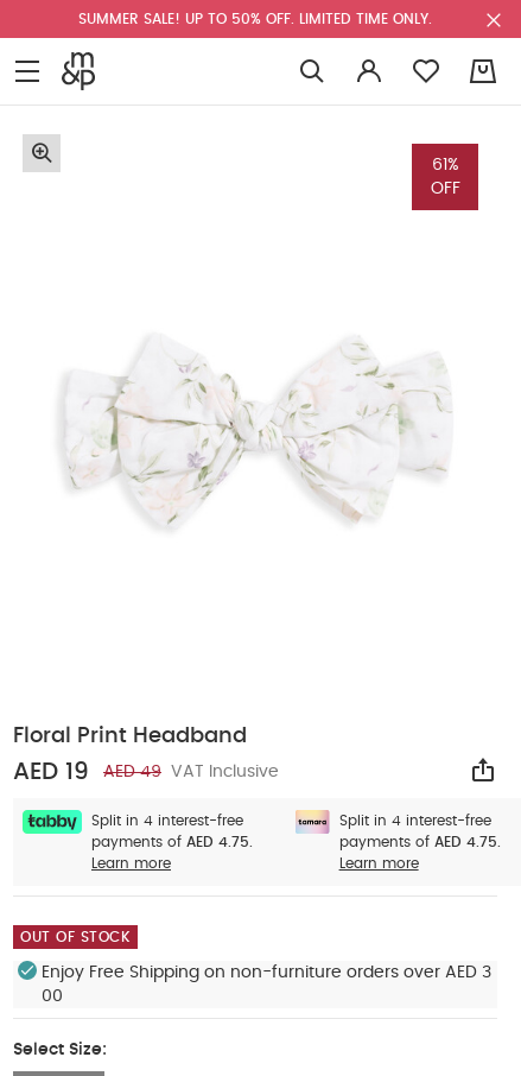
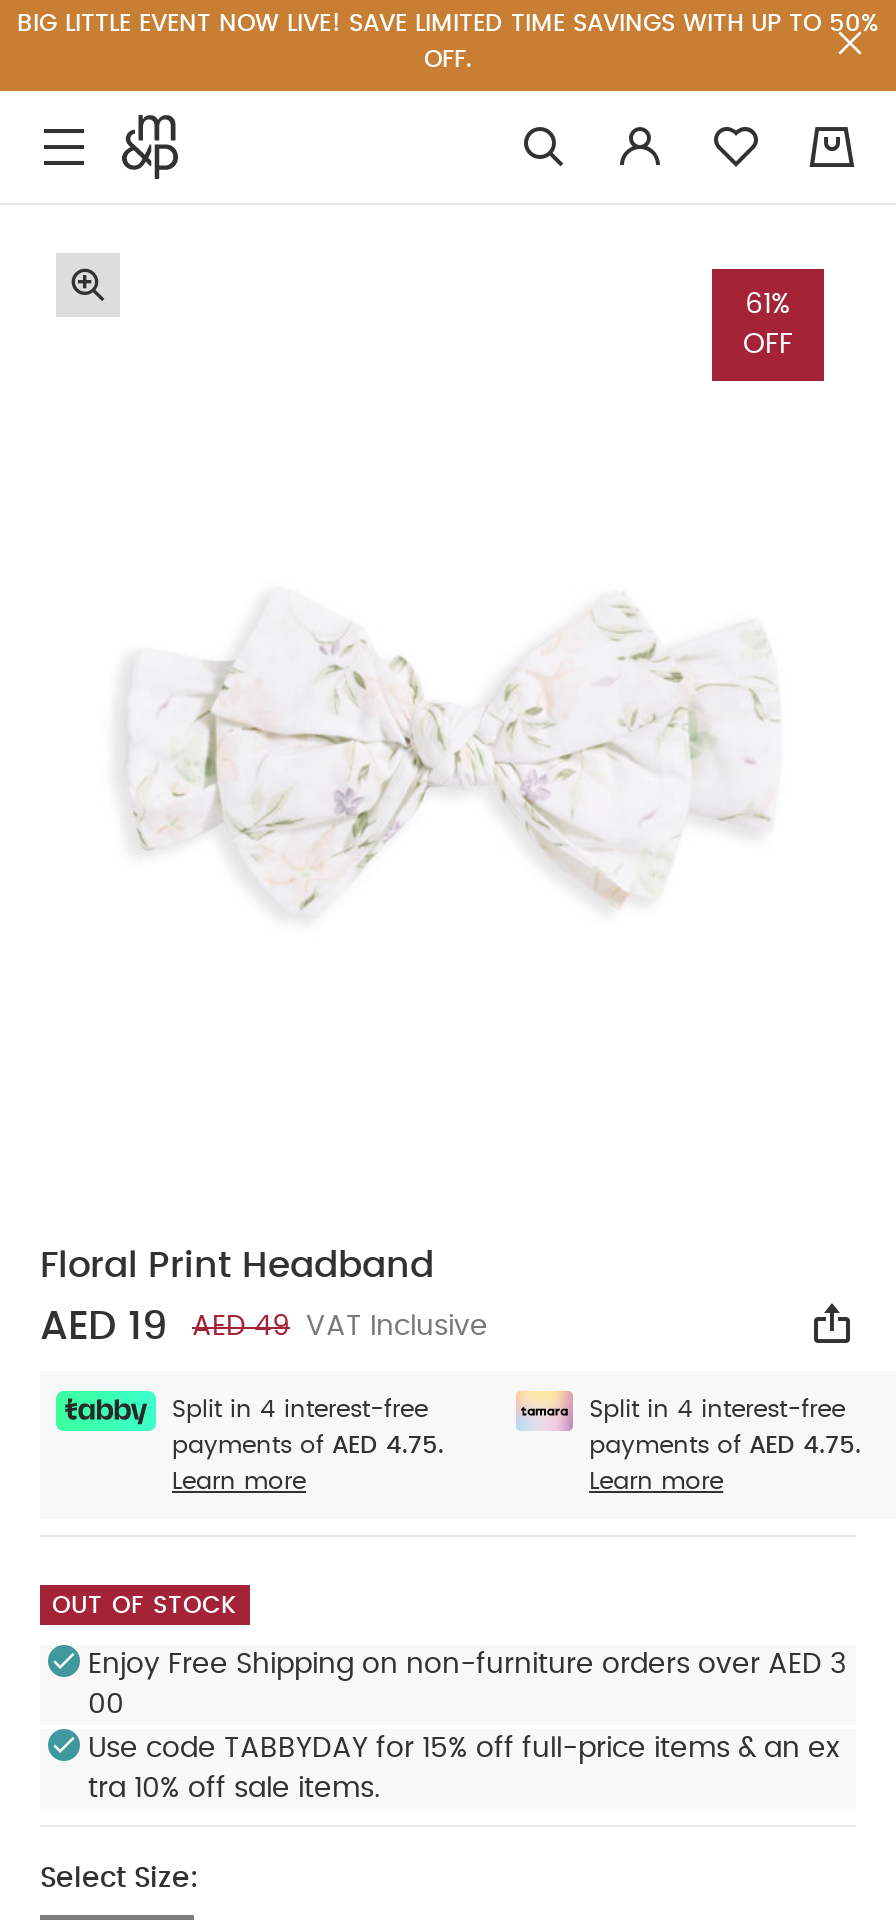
[78,12,432,26] SUMMER SALE! UP TO 50% OFF. LIMITED TIME ONLY. -> [17,11,879,71] BIG LITTLE EVENT NOW LIVE! SAVE LIMITED TIME SAVINGS WITH UP TO 50% | OFF.
none -> [88,1734,840,1802] Use code TABBYDAY for 15% off full-price items & an ex | tra 10% off sale items.

